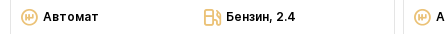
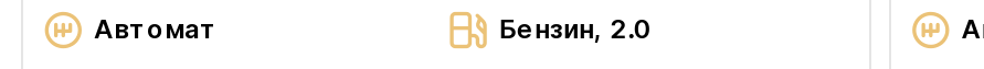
[226,9,296,24] Бензин, 2.4 -> [499,12,651,45] Бензин, 2.0

